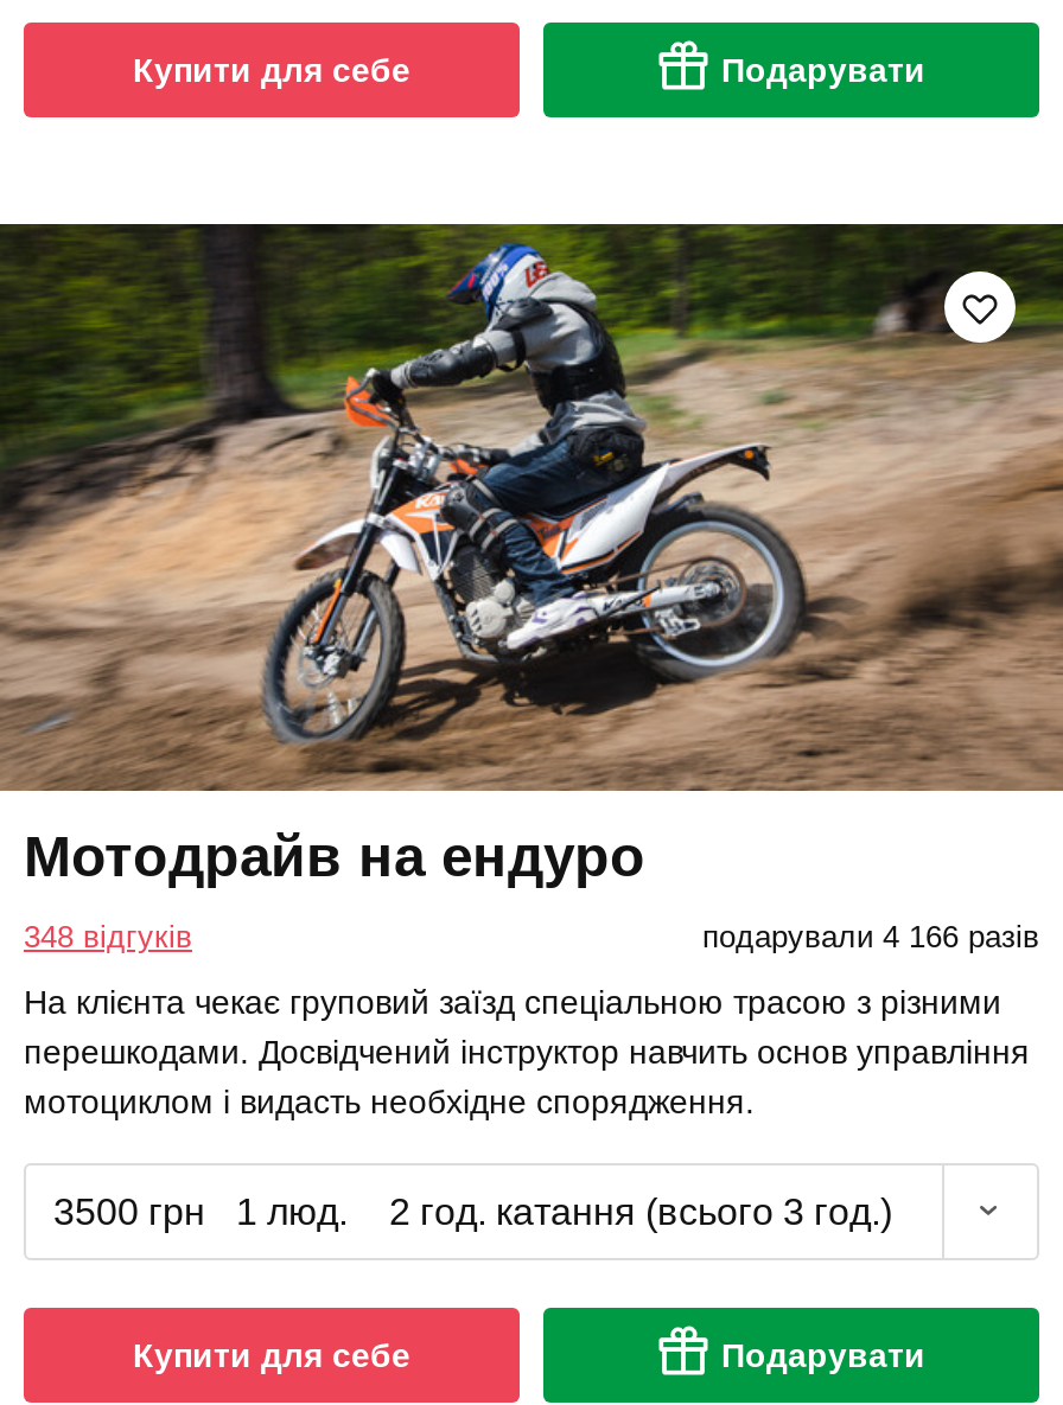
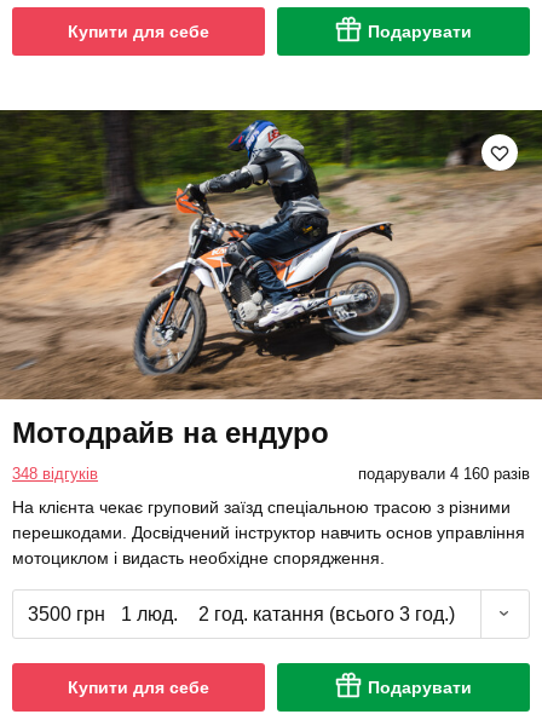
[702,918,1039,954] подарували 4 166 разів -> [358,464,530,482] подарували 4 160 разів

